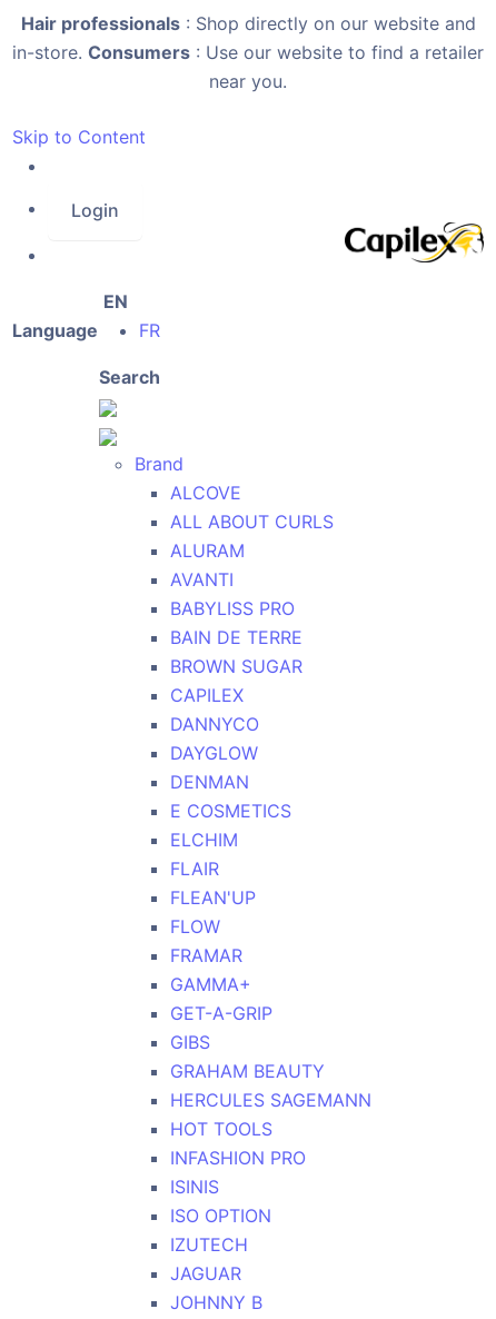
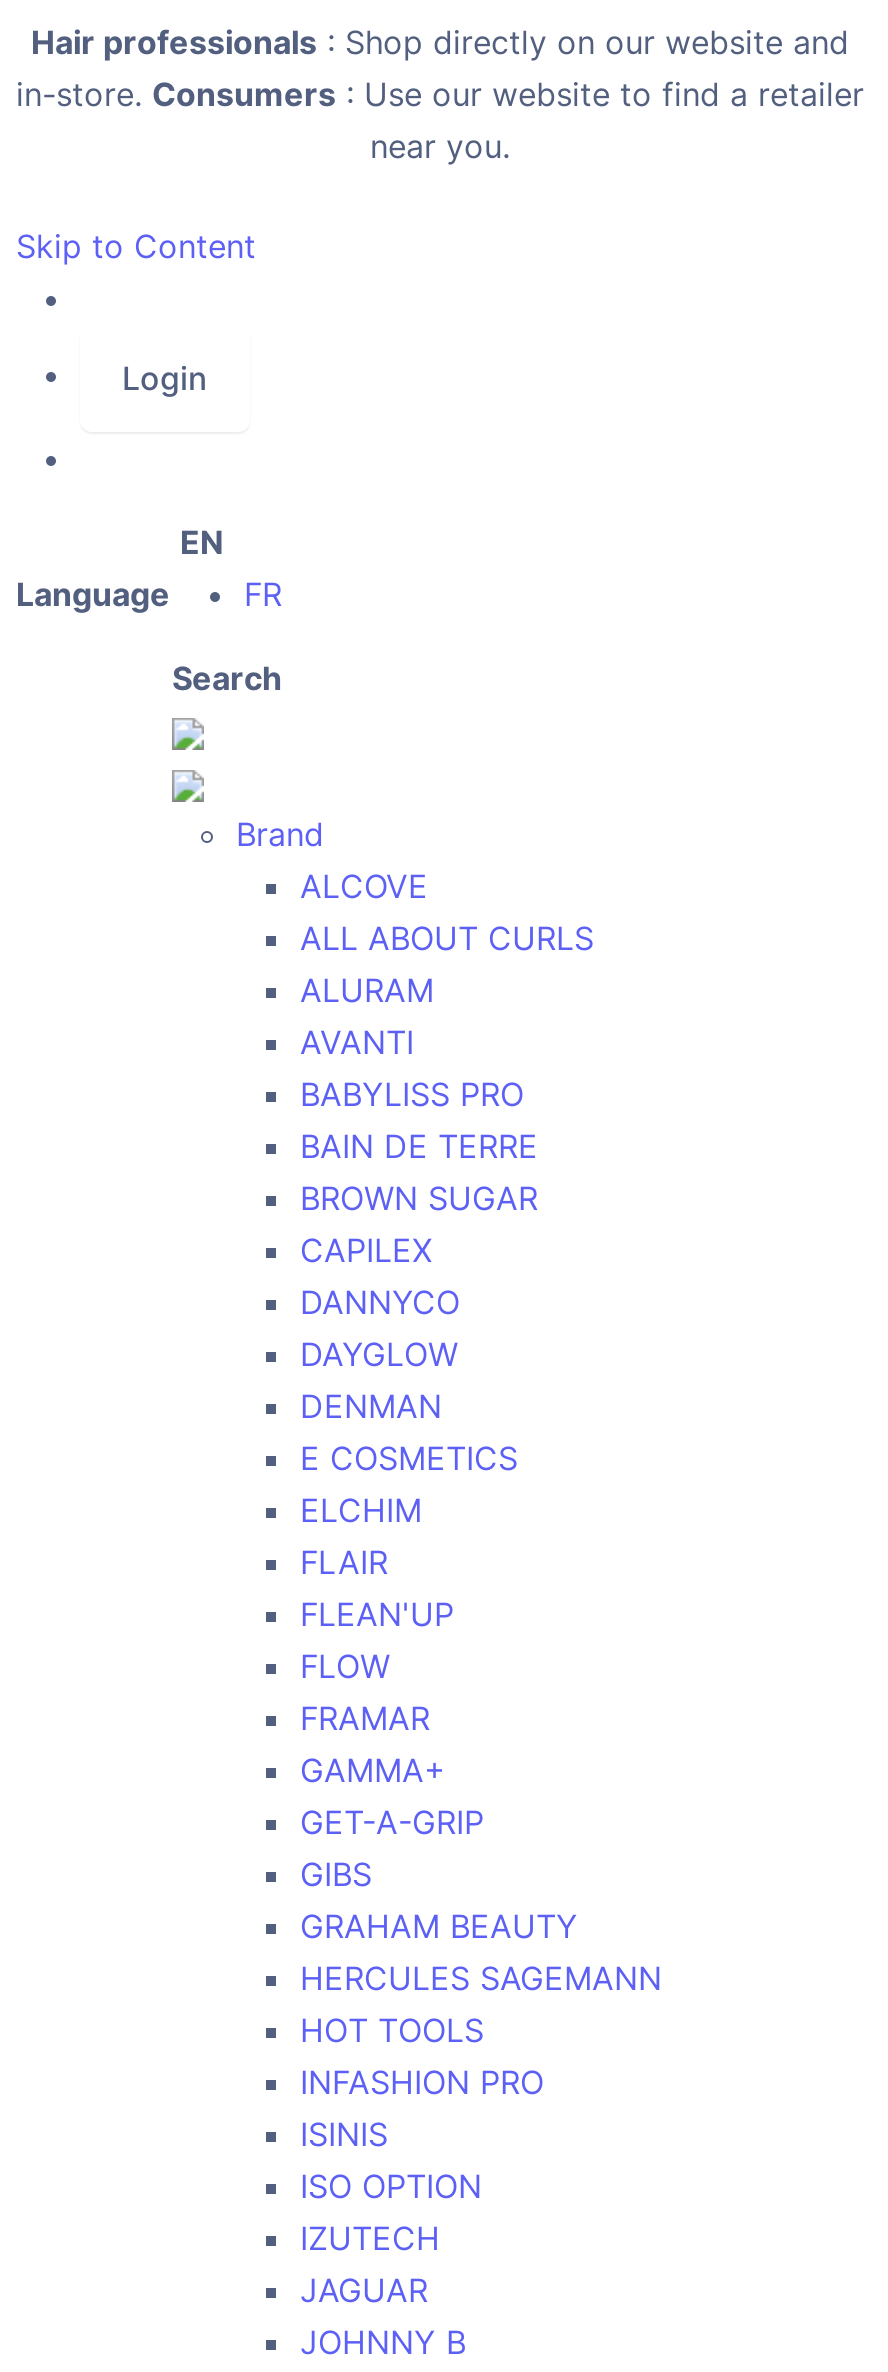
[343,221,486,265] [image] -> none

